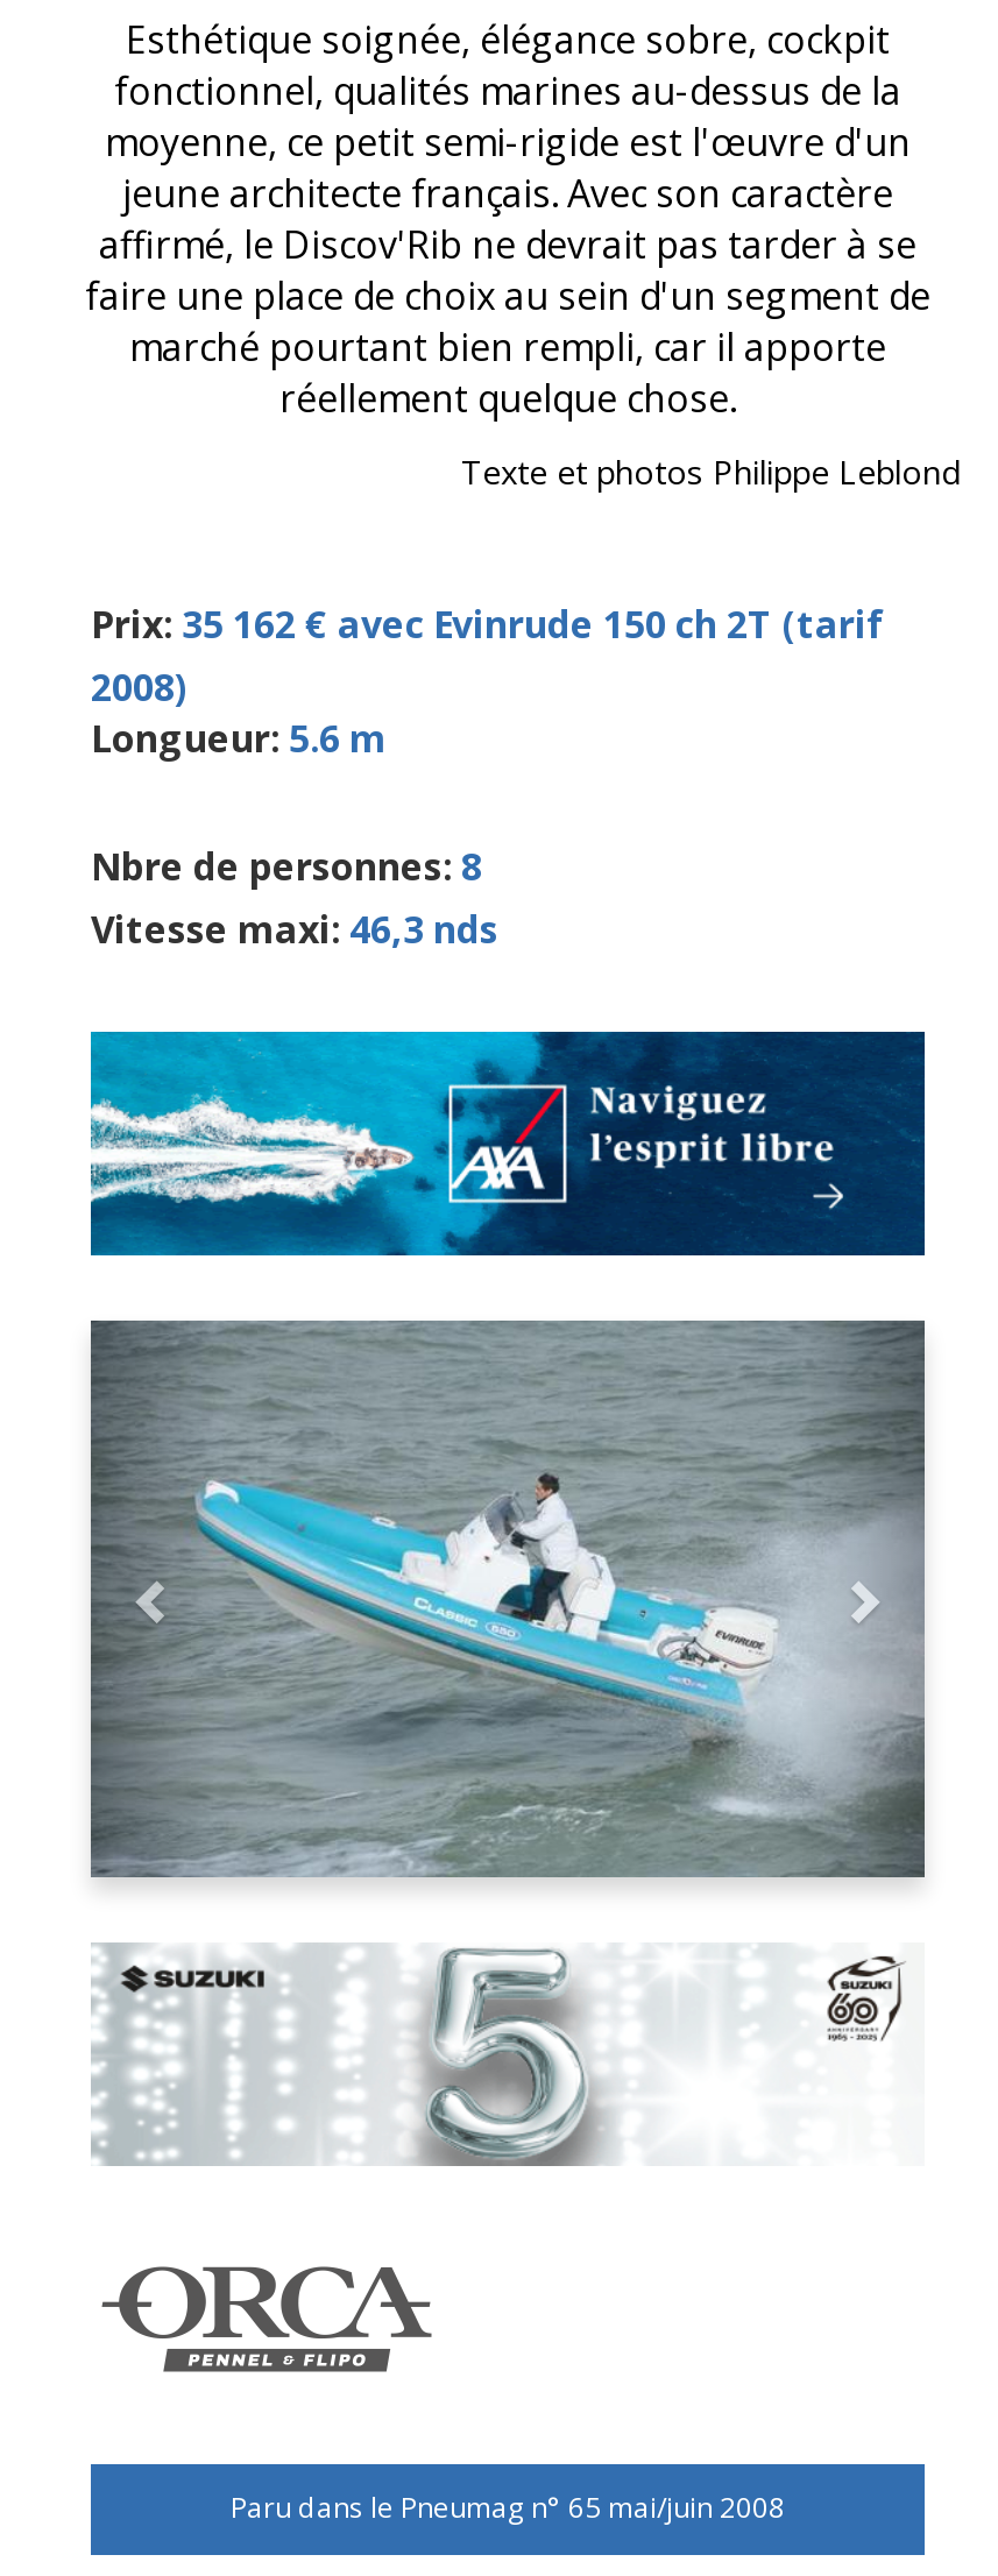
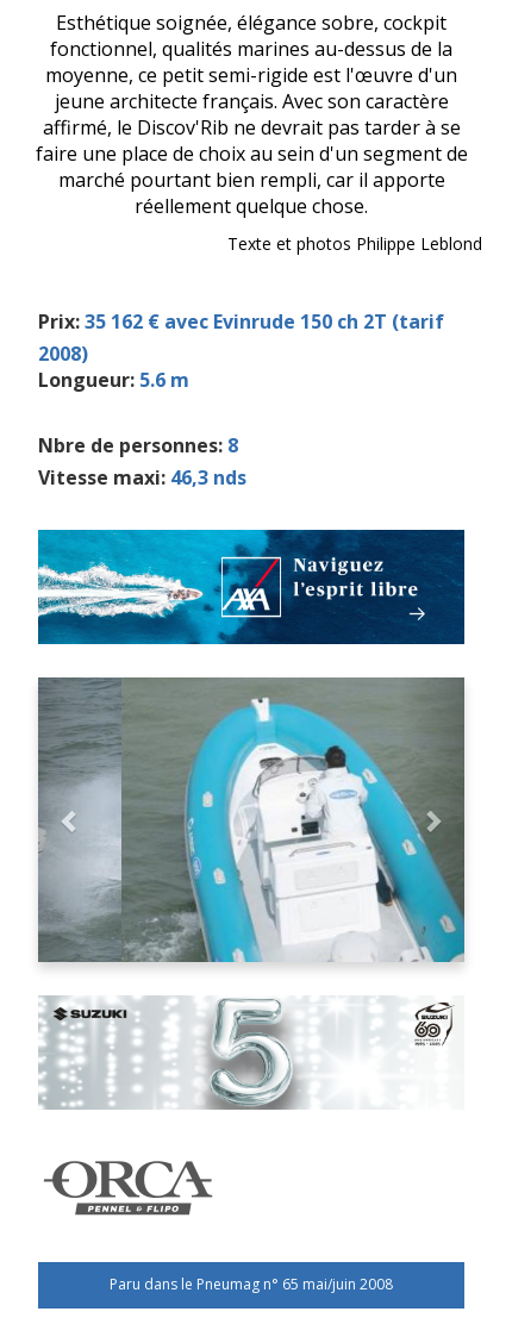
[91,1328,925,1880] [image] -> [38,680,464,962] [image]

